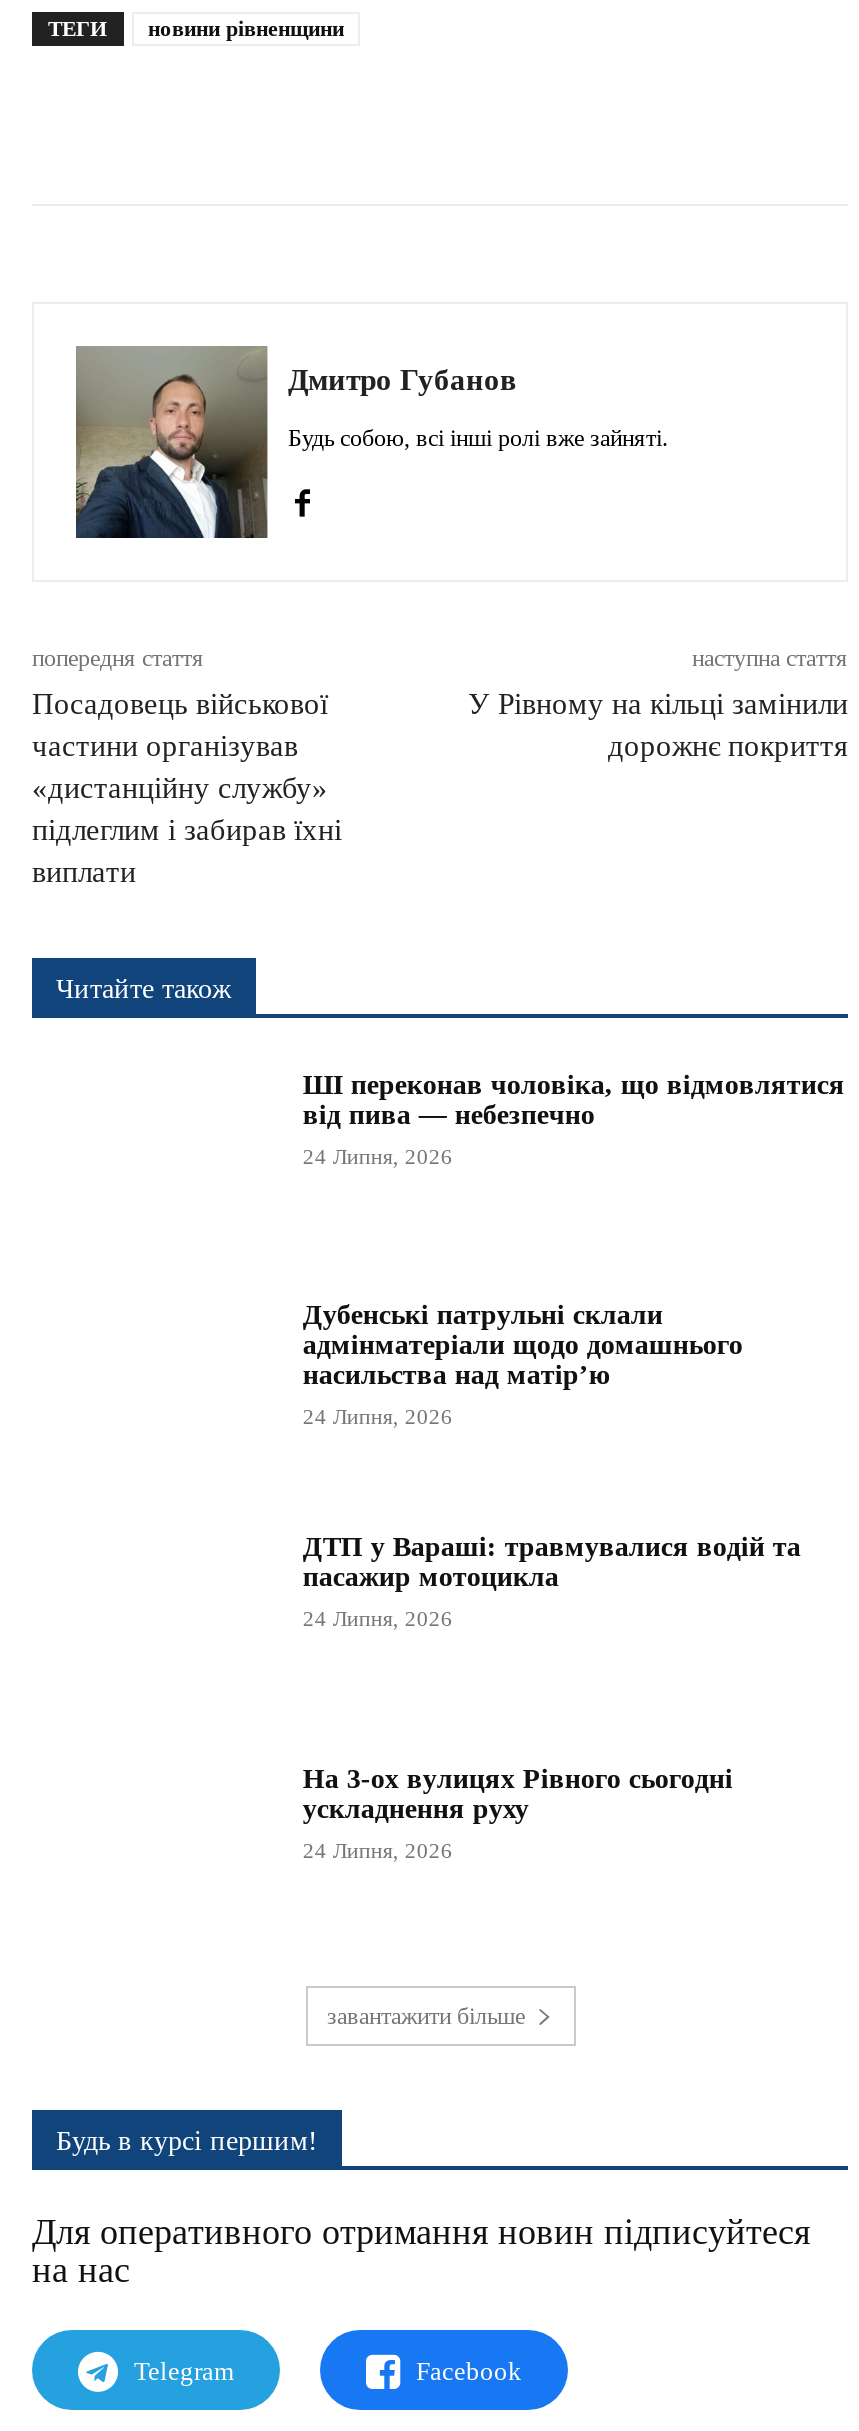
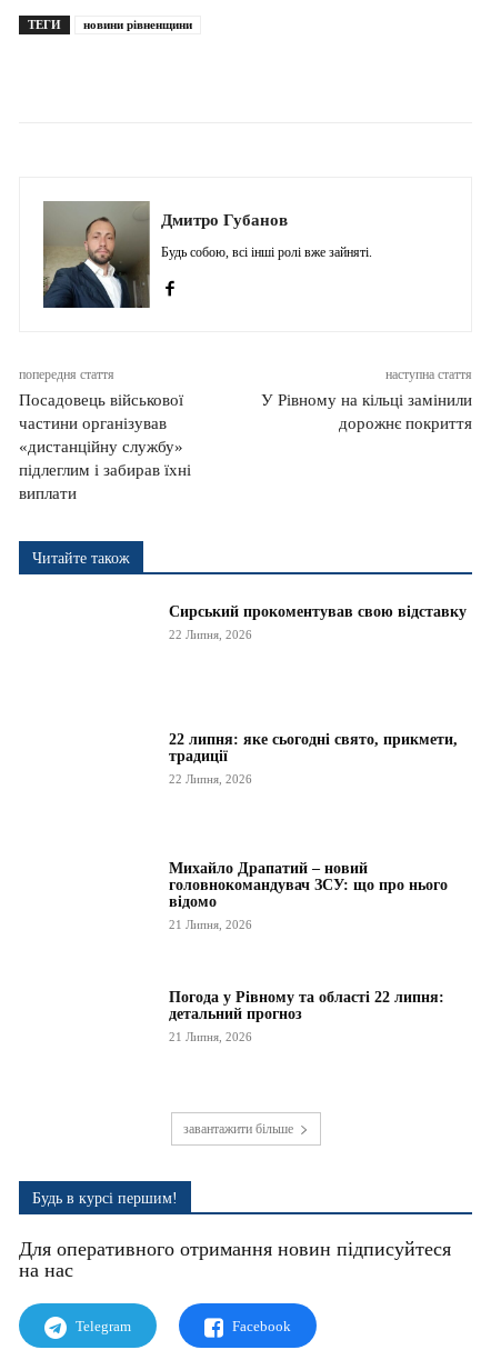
[303,1070,845,1130] ШІ переконав чоловіка, що відмовлятися | від пива — небезпечно -> [169,603,467,620] Сирський прокоментував свою відставку
[303,1144,453,1168] 24 Липня, 2026 -> [169,628,253,641] 22 Липня, 2026
[303,1301,743,1391] Дубенські патрульні склали | адмінматеріали щодо домашнього | насильства над матір’ю -> [169,732,458,765] 22 липня: яке сьогодні свято, прикмети, | традиції
[303,1405,453,1429] 24 Липня, 2026 -> [169,773,253,786] 22 Липня, 2026
[303,1532,801,1592] ДТП у Вараші: травмувалися водій та | пасажир мотоцикла -> [169,860,448,910] Михайло Драпатий – новий | головнокомандувач ЗСУ: що про нього | відомо
[303,1606,453,1630] 24 Липня, 2026 -> [169,918,253,931] 21 Липня, 2026
[303,1764,733,1824] На 3-ох вулицях Рівного сьогодні | ускладнення руху -> [169,989,445,1022] Погода у Рівному та області 22 липня: | детальний прогноз
[303,1838,453,1862] 24 Липня, 2026 -> [169,1030,253,1043] 21 Липня, 2026

